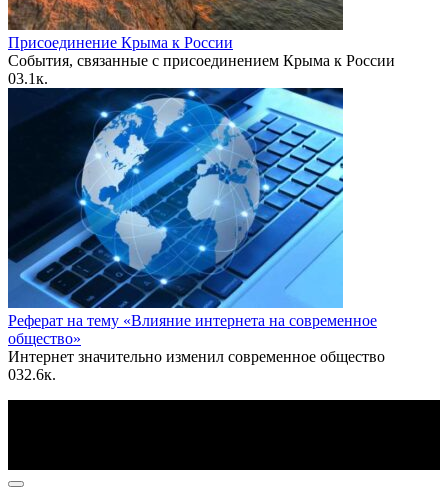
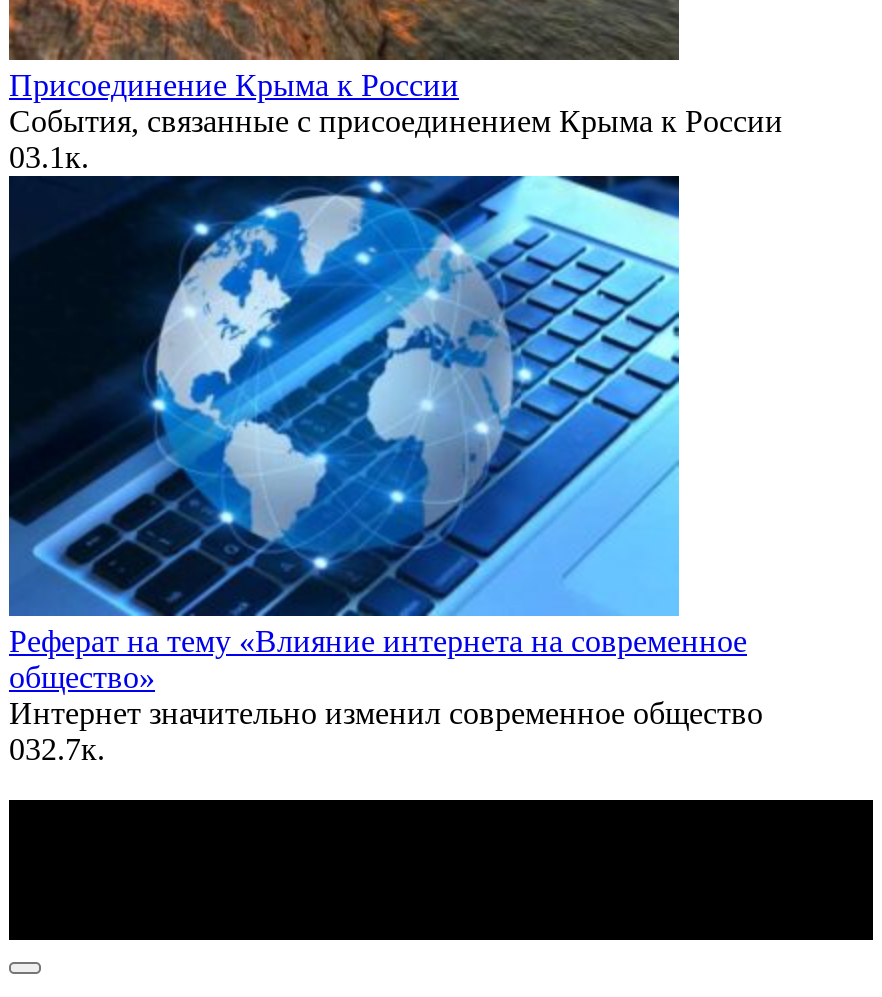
[8,366,56,383] 032.6к. -> [9,733,105,767] 032.7к.

